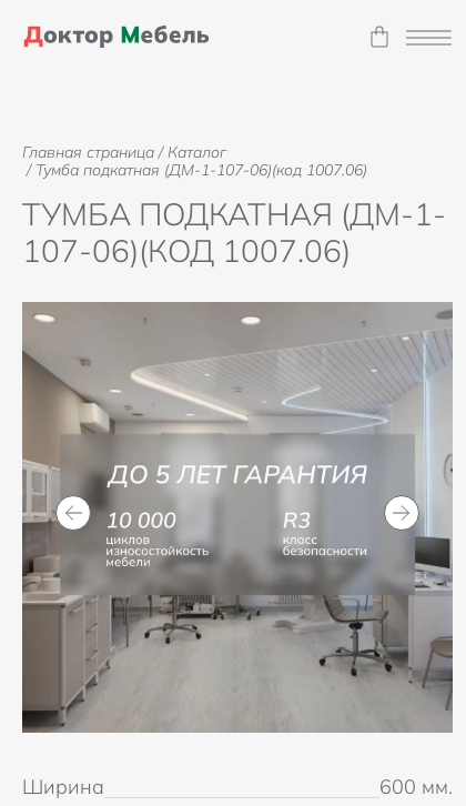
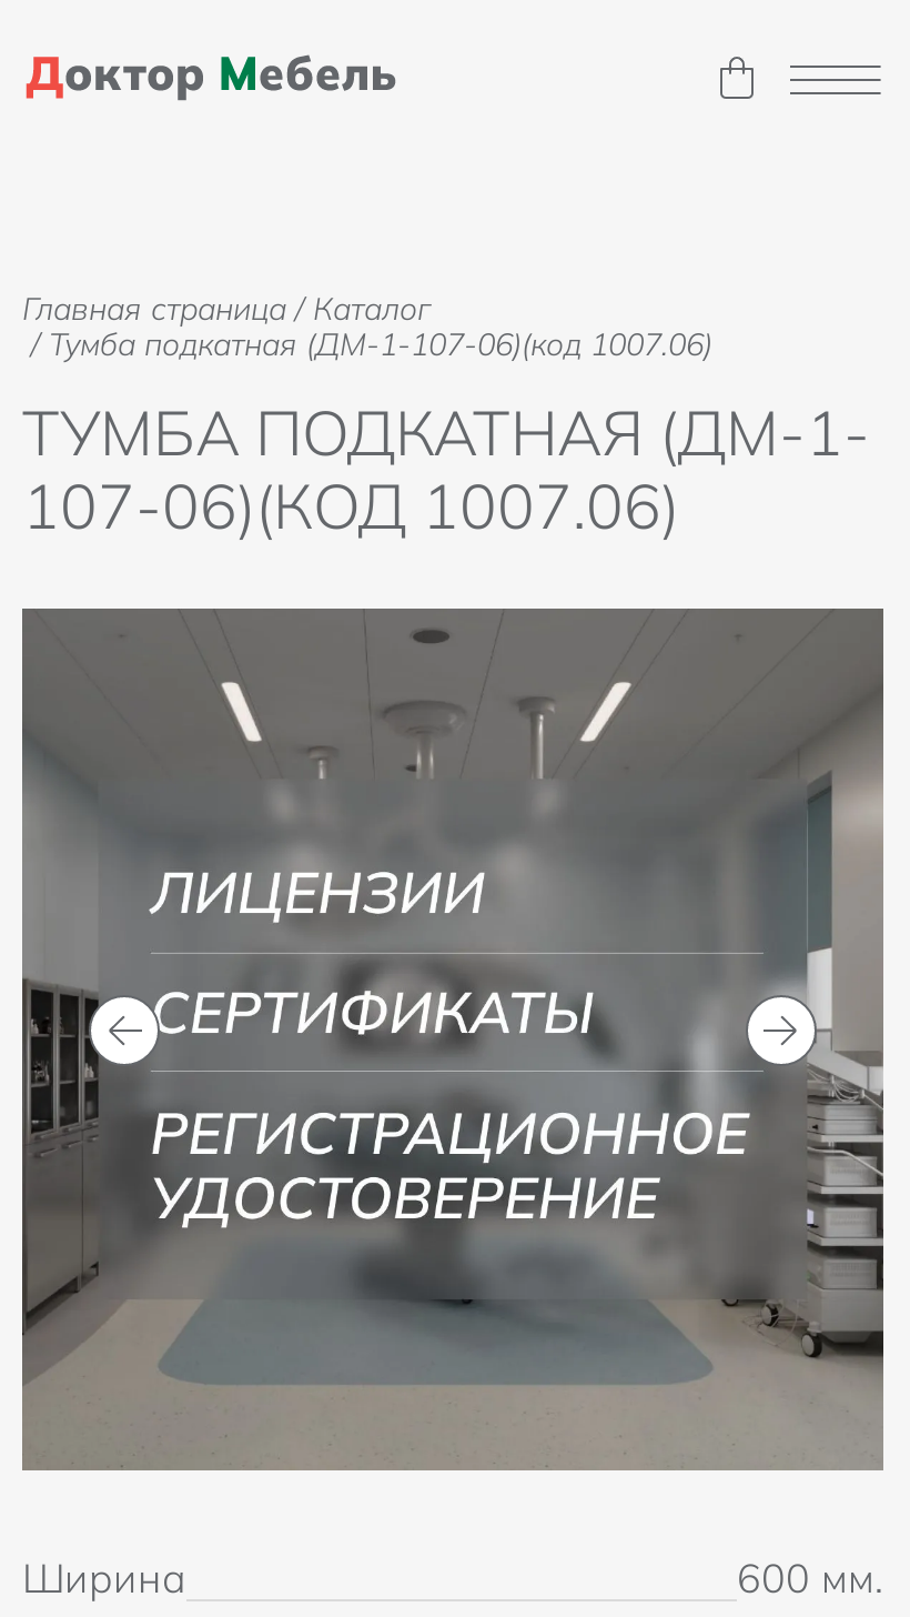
[21,302,454,733] [image] -> [20,609,886,1470] [image]

